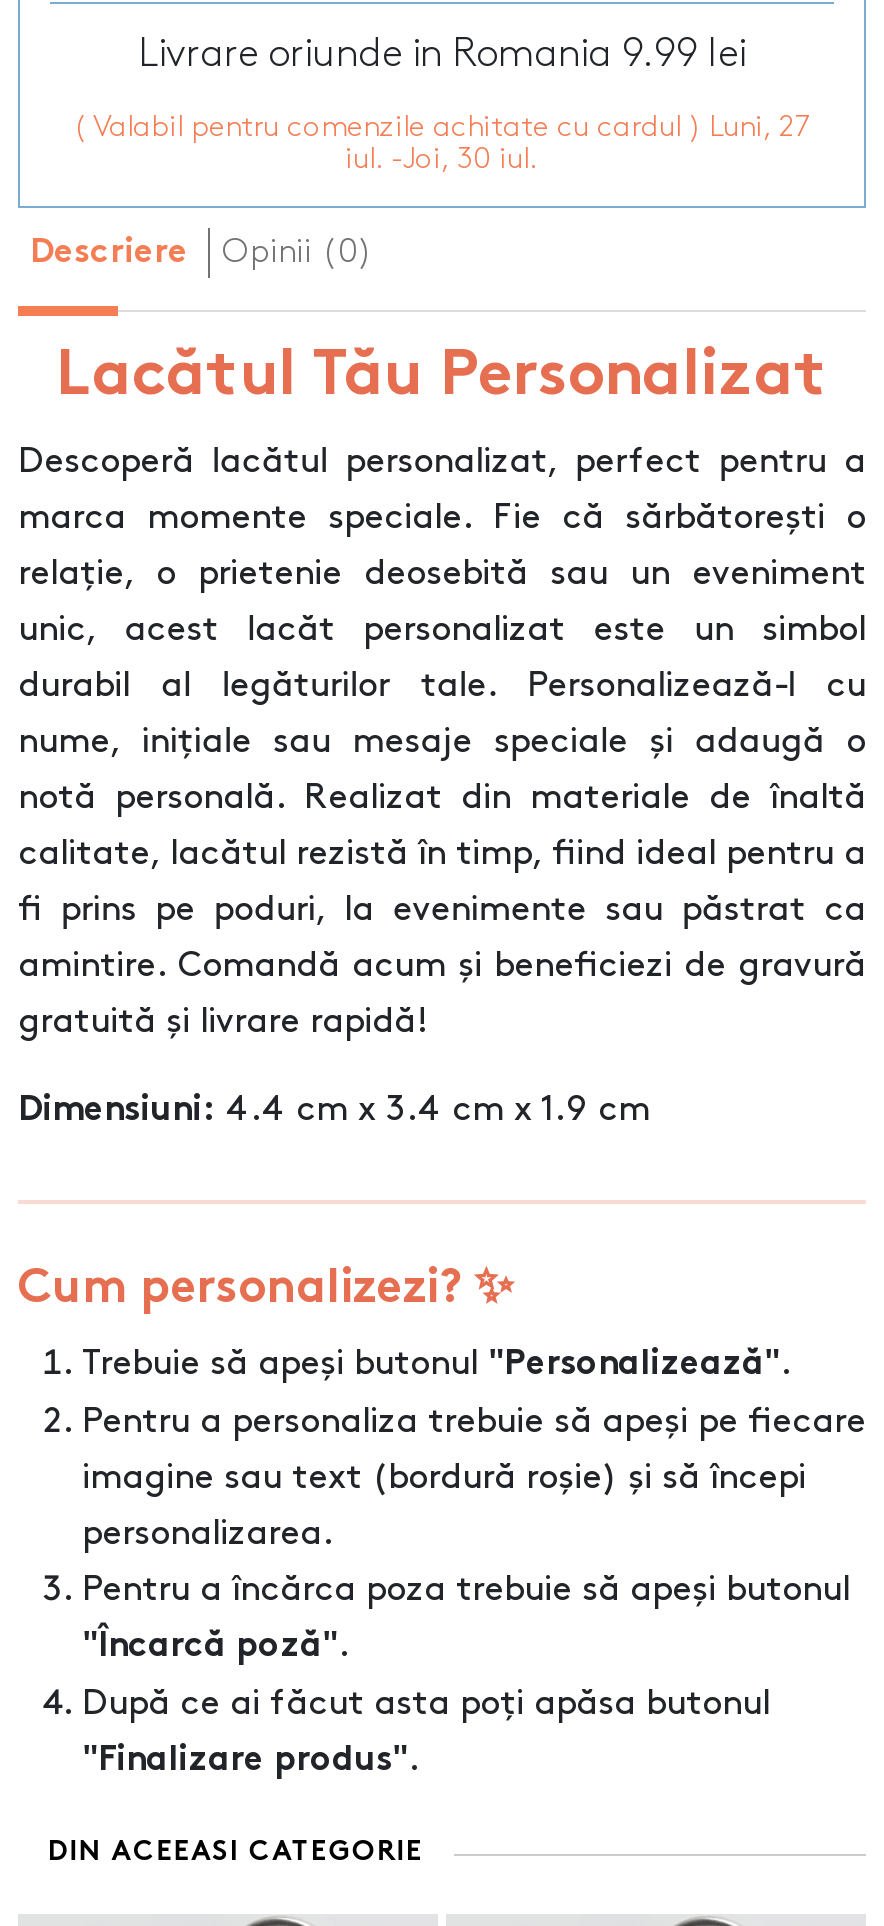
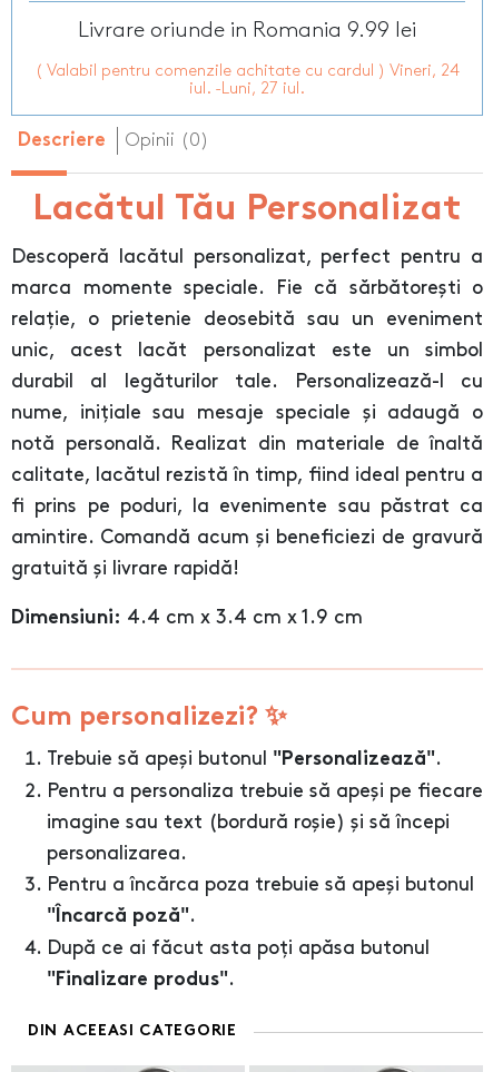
[73,114,811,142] ( Valabil pentru comenzile achitate cu cardul ) Luni, 27 -> [35,63,459,79] ( Valabil pentru comenzile achitate cu cardul ) Vineri, 24
[345,146,539,174] iul. -Joi, 30 iul. -> [189,81,305,97] iul. -Luni, 27 iul.

